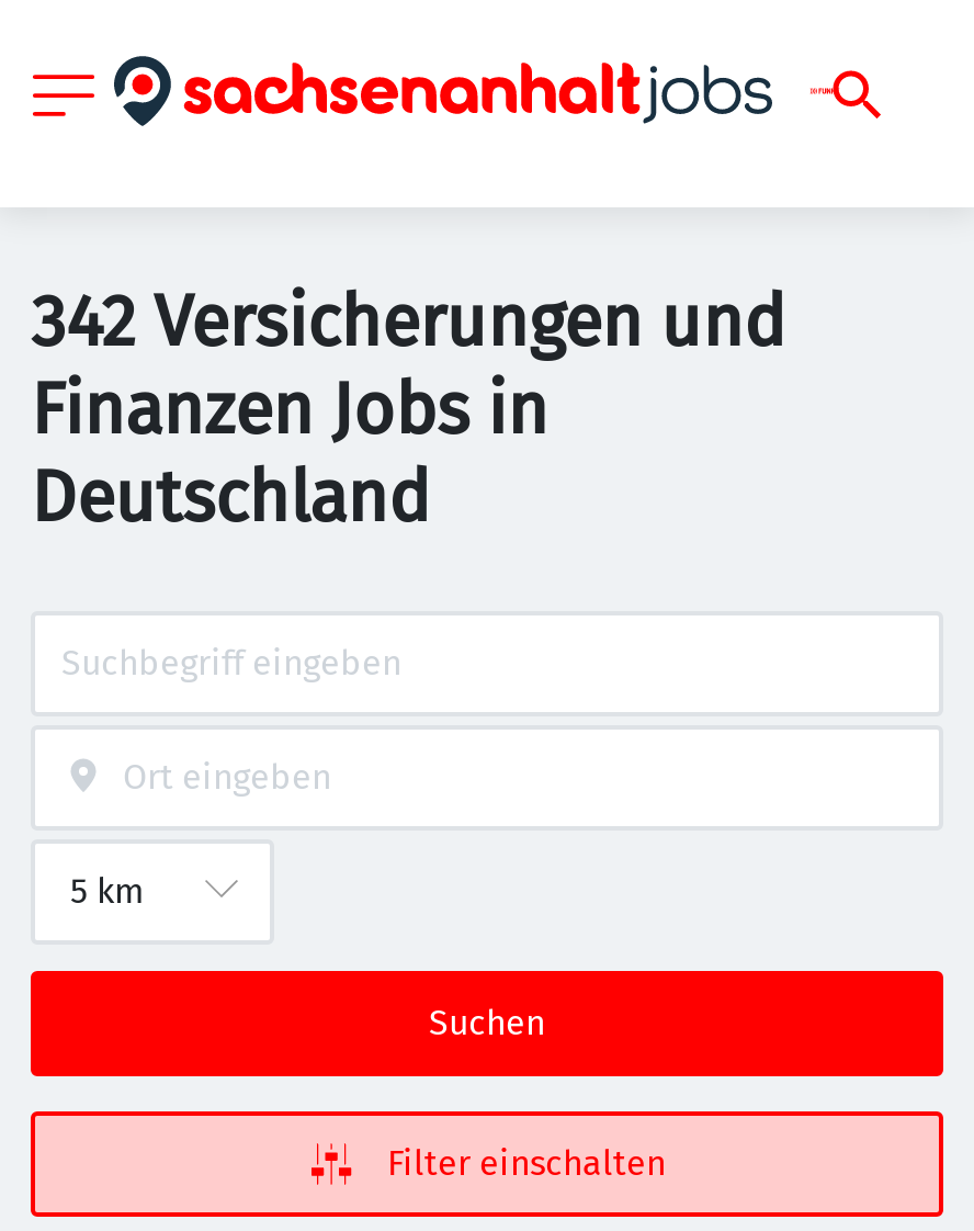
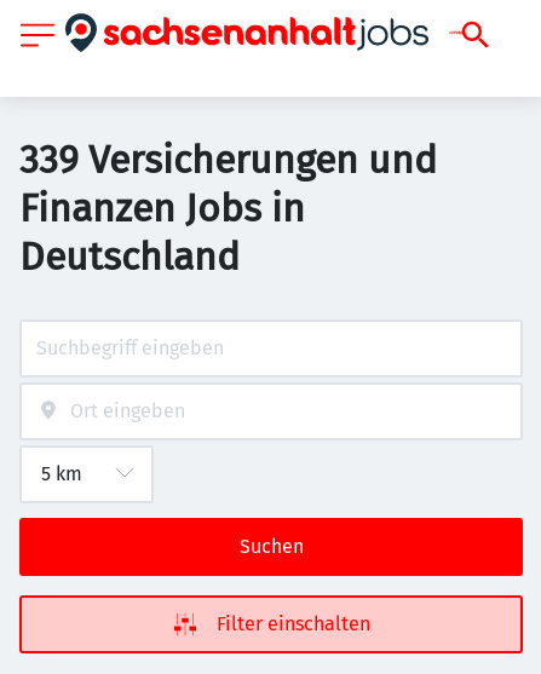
[31,280,785,363] 342 Versicherungen und -> [19,137,437,183] 339 Versicherungen und

